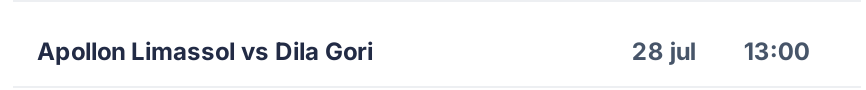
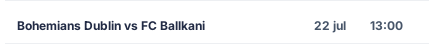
[37,36,373,66] Apollon Limassol vs Dila Gori -> [17,18,205,33] Bohemians Dublin vs FC Ballkani
[632,36,810,66] 28 jul 13:00 -> [314,18,403,33] 22 jul 13:00

